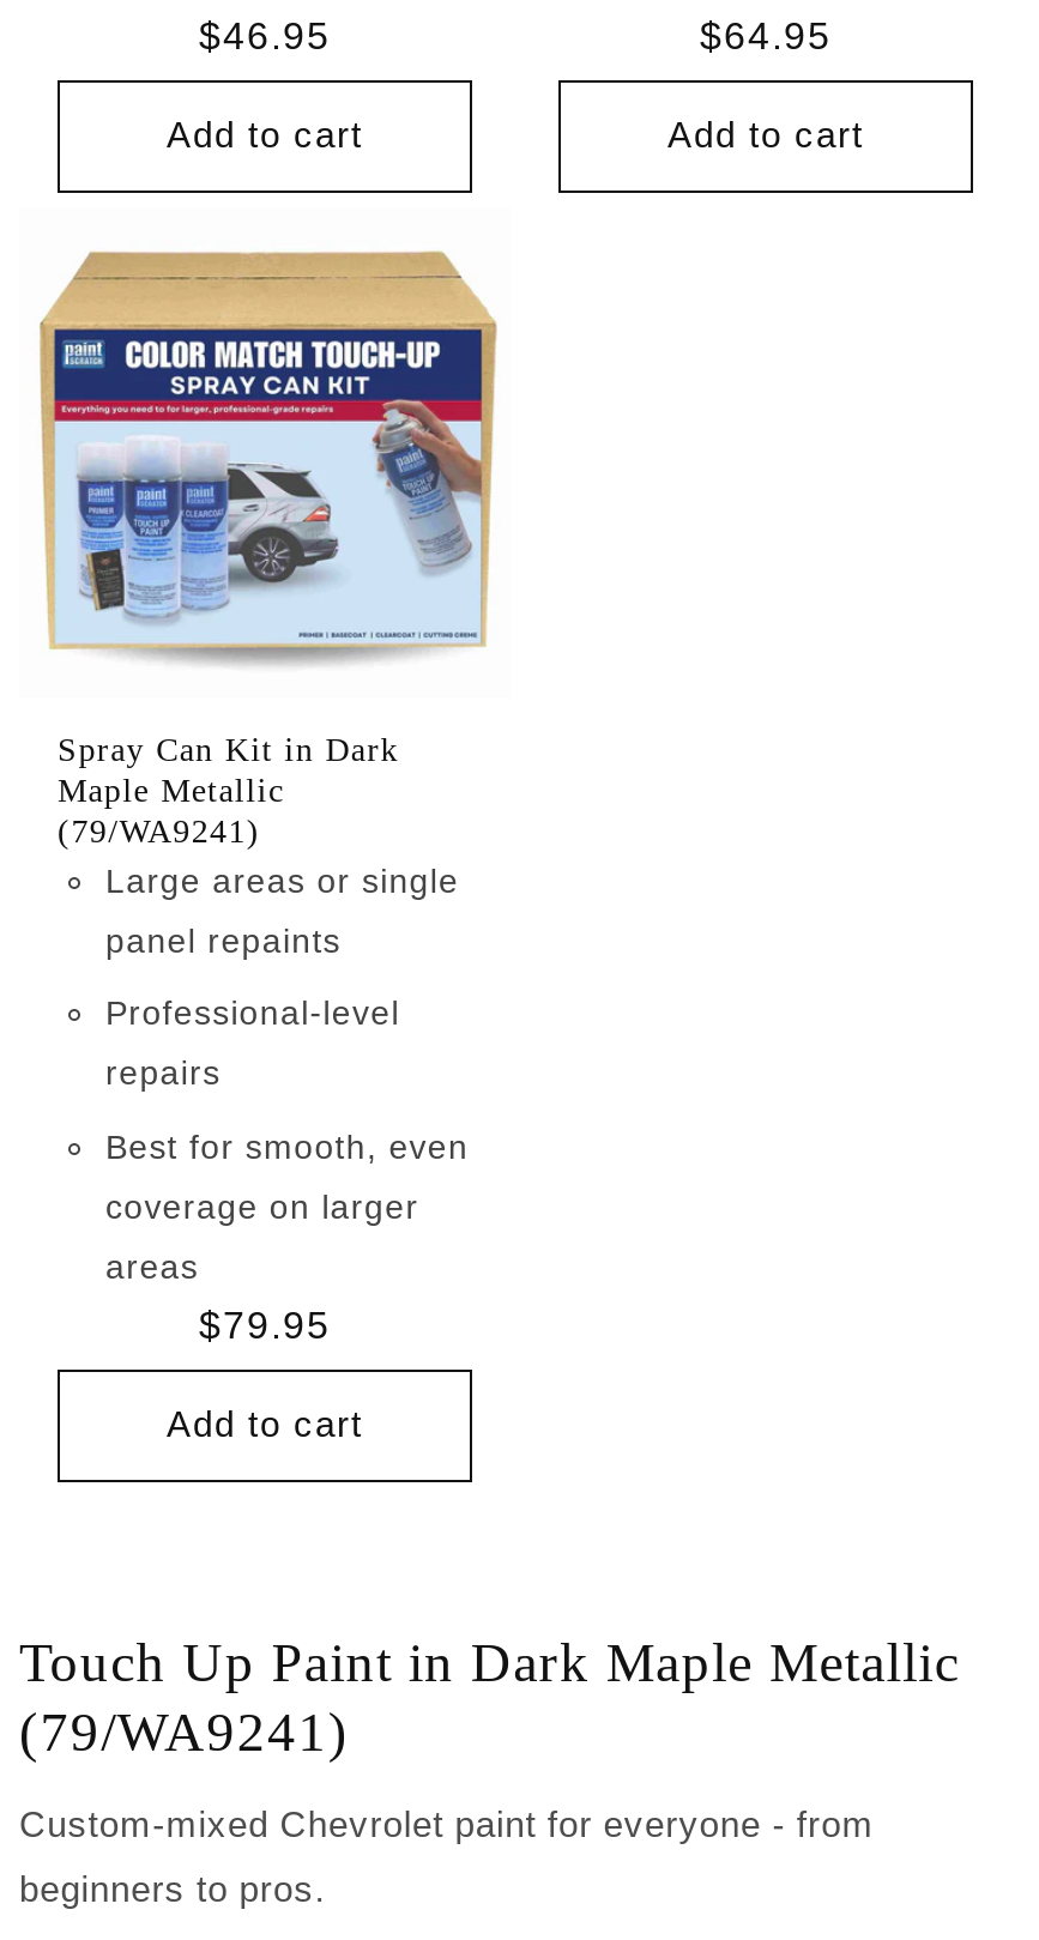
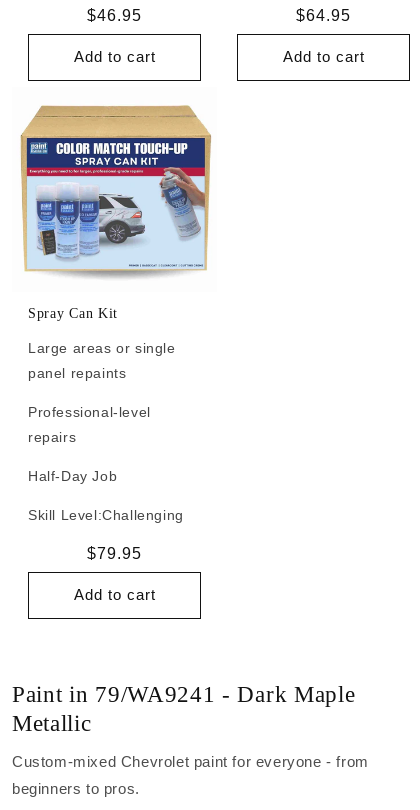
[58,731,399,848] Spray Can Kit in Dark | Maple Metallic | (79/WA9241) -> [28,305,118,320] Spray Can Kit
moved [105,860,459,959] -> [28,339,176,380]: Large areas or single | panel repaints
[105,1126,469,1285] Best for smooth, even | coverage on larger | areas -> [28,467,184,522] Half-Day Job | Skill Level: Challenging
[19,1632,960,1761] Touch Up Paint in Dark Maple Metallic | (79/WA9241) -> [12,681,355,735] Paint in 79/WA9241 - Dark Maple | Metallic

